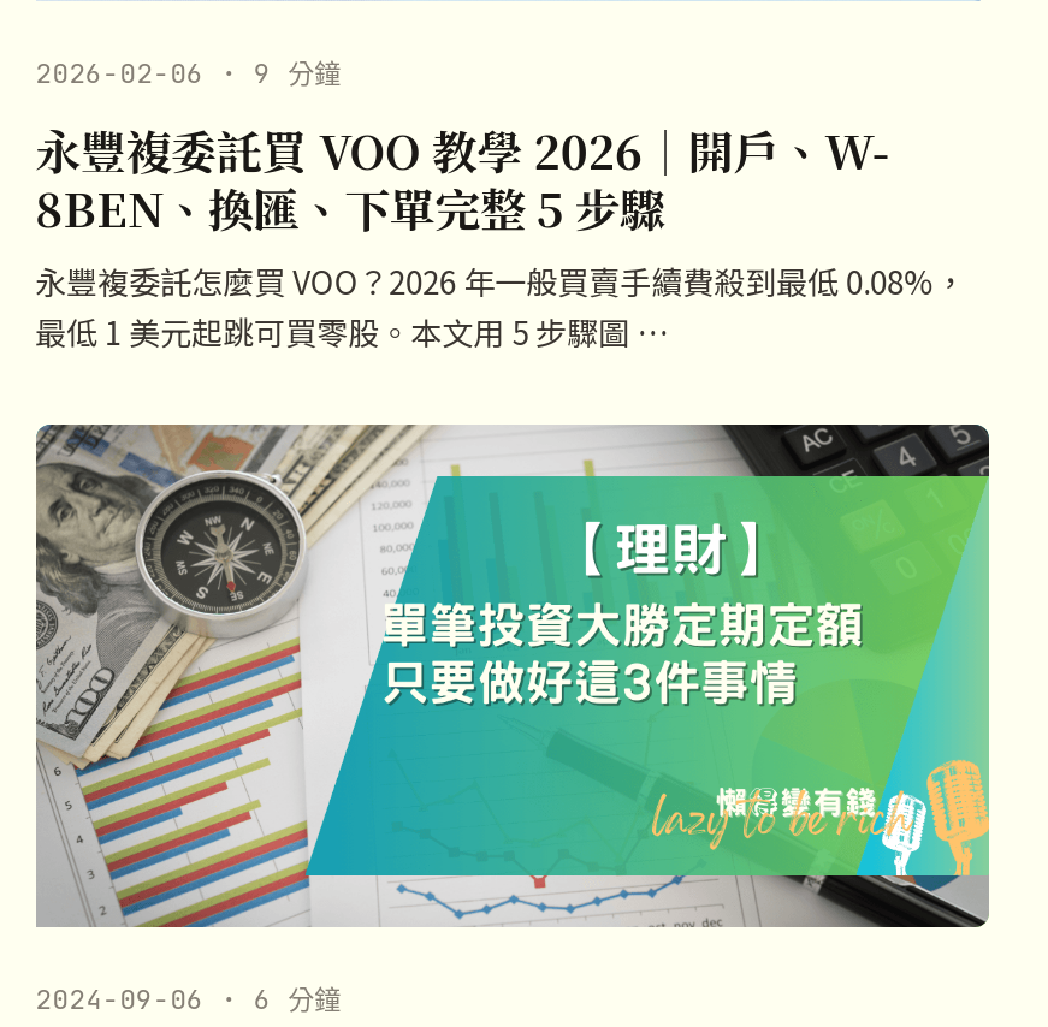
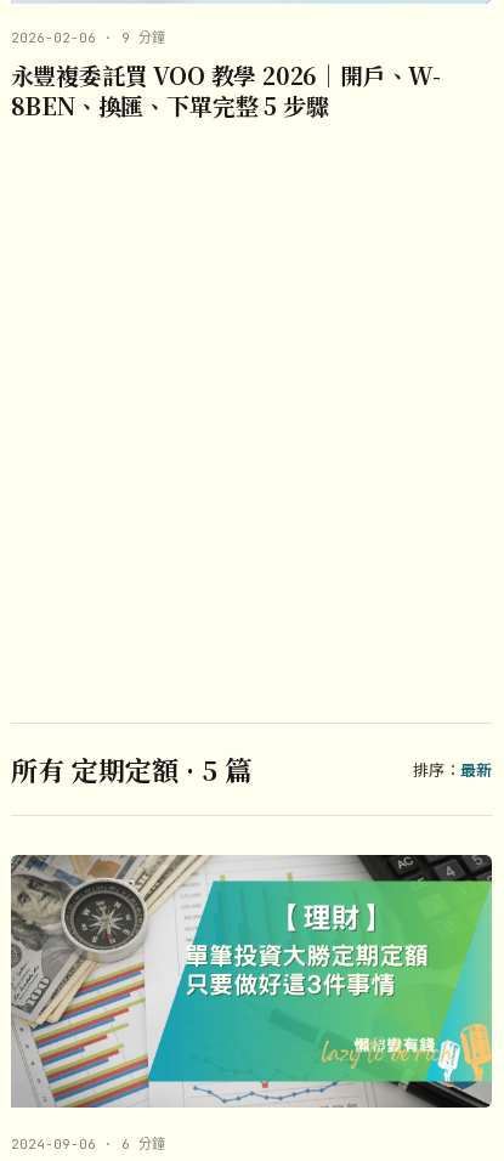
[35,260,966,356] 永豐複委託怎麼買 VOO？2026 年一般買賣手續費殺到最低 0.08%， | 最低 1 美元起跳可買零股。本文用 5 步驟圖 … -> [10,750,492,788] 所有 定期定額 · 5 篇 | 排序：最新

